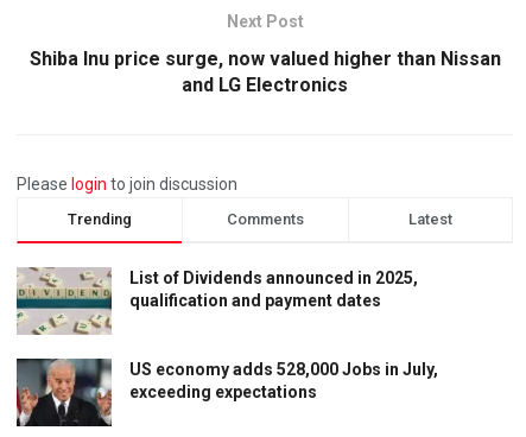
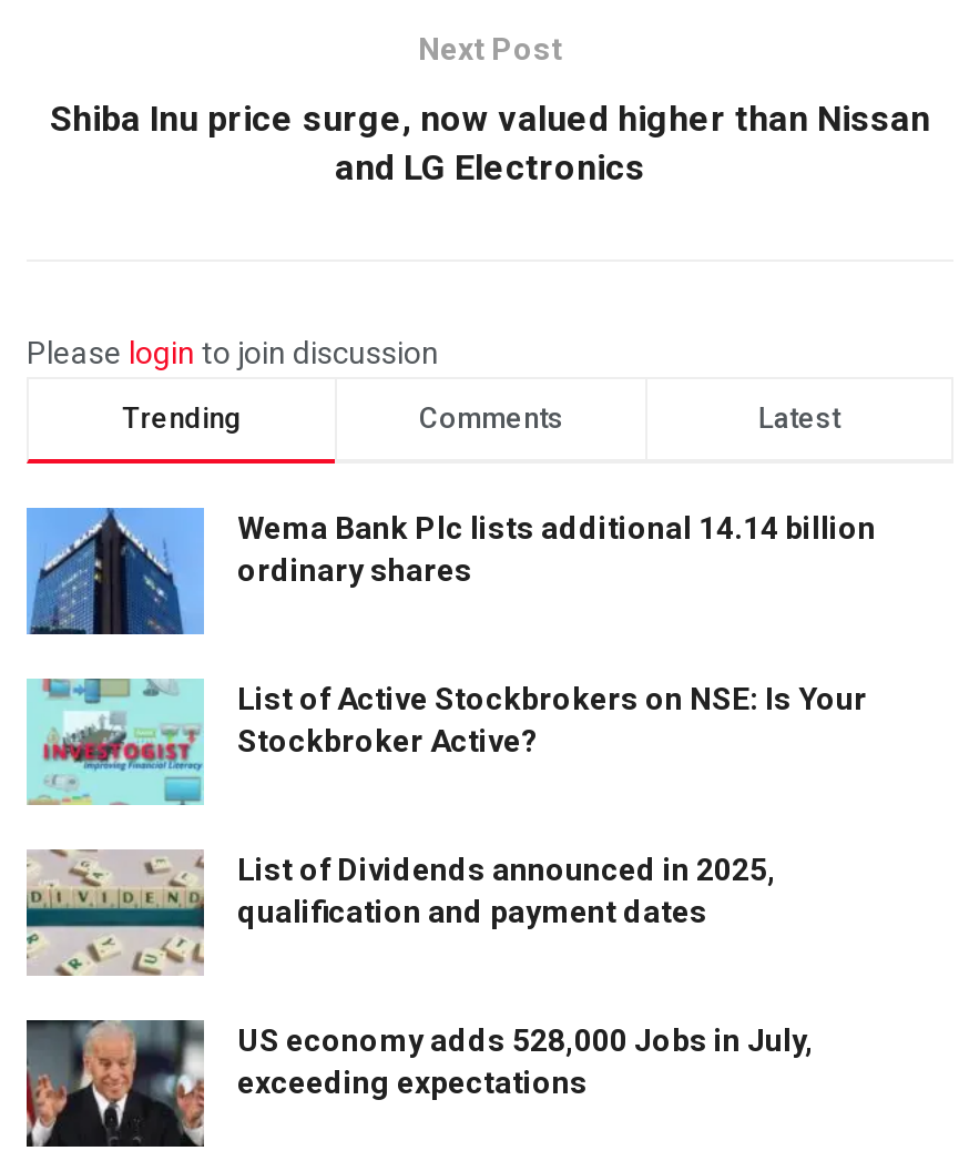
none -> [24,506,876,636] [image] | Wema Bank Plc lists additional 14.14 billion | ordinary shares
none -> [27,676,867,805] [image] | List of Active Stockbrokers on NSE: Is Your | Stockbroker Active?

